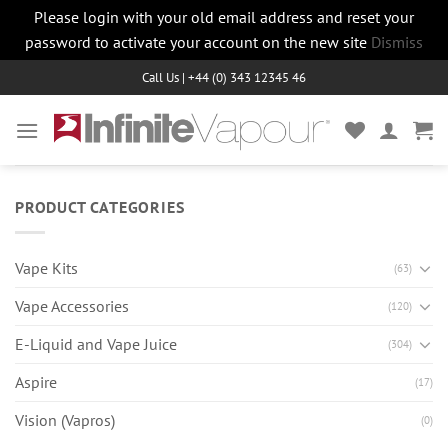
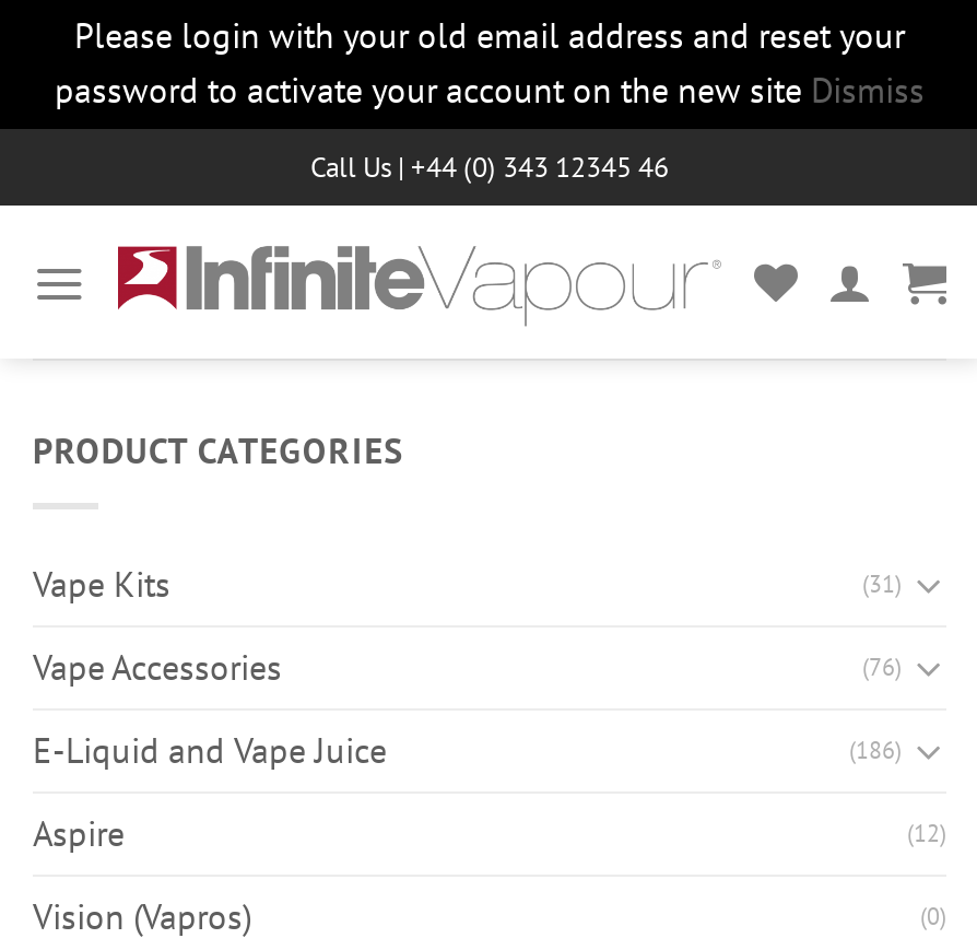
[394,260,412,274] (63) -> [862,567,902,598] (31)
[388,298,412,312] (120) -> [862,650,902,681] (76)
[388,336,412,350] (304) -> [849,734,902,764] (186)
[415,374,433,388] (17) -> [907,817,946,847] (12)

